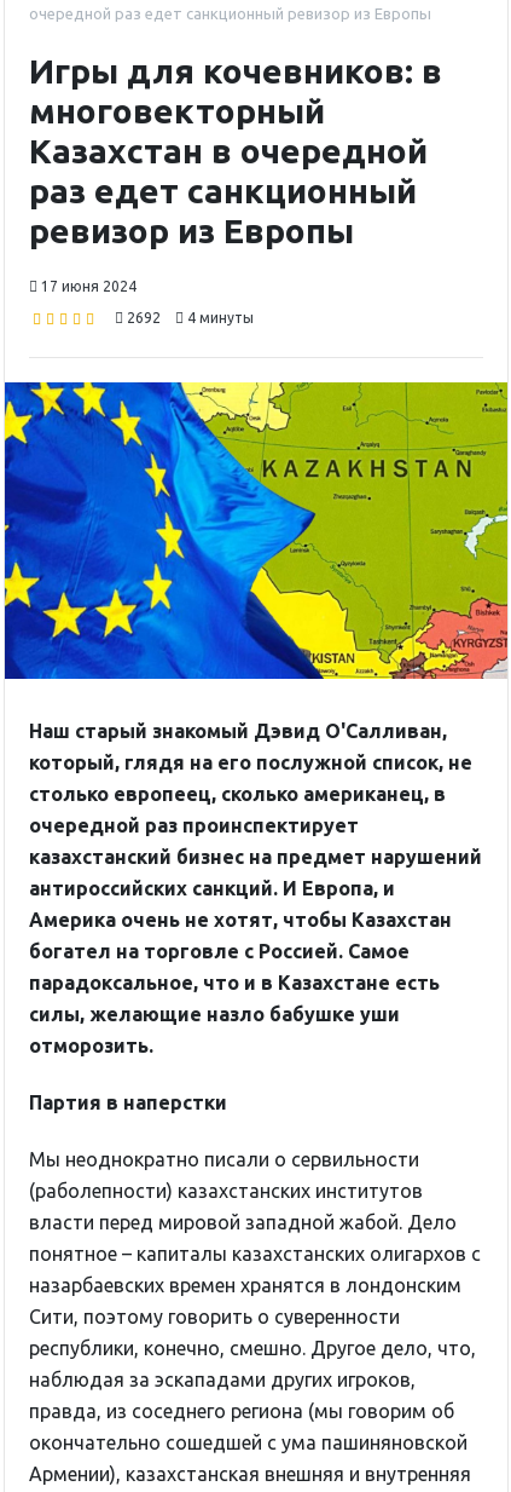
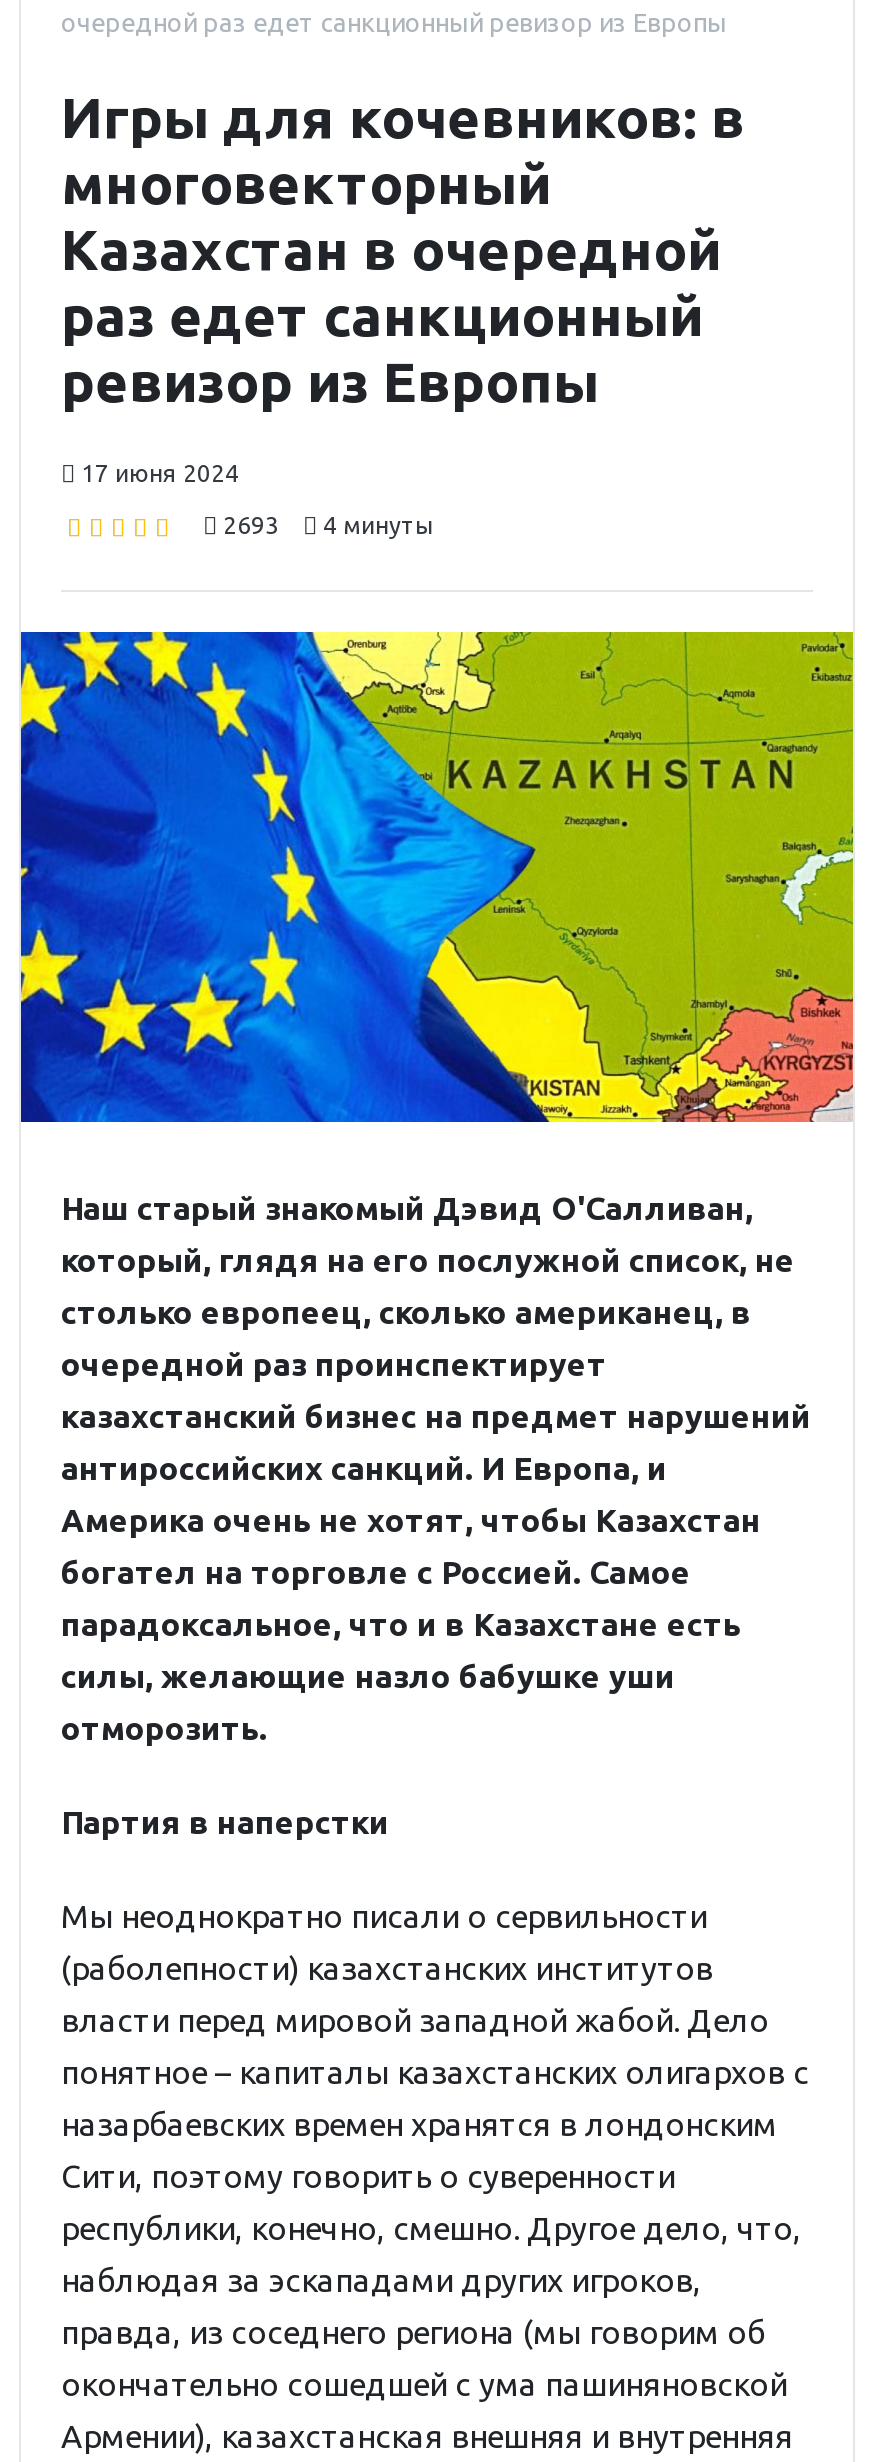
[123,310,161,326] 2692 -> [217,512,279,538] 2693

